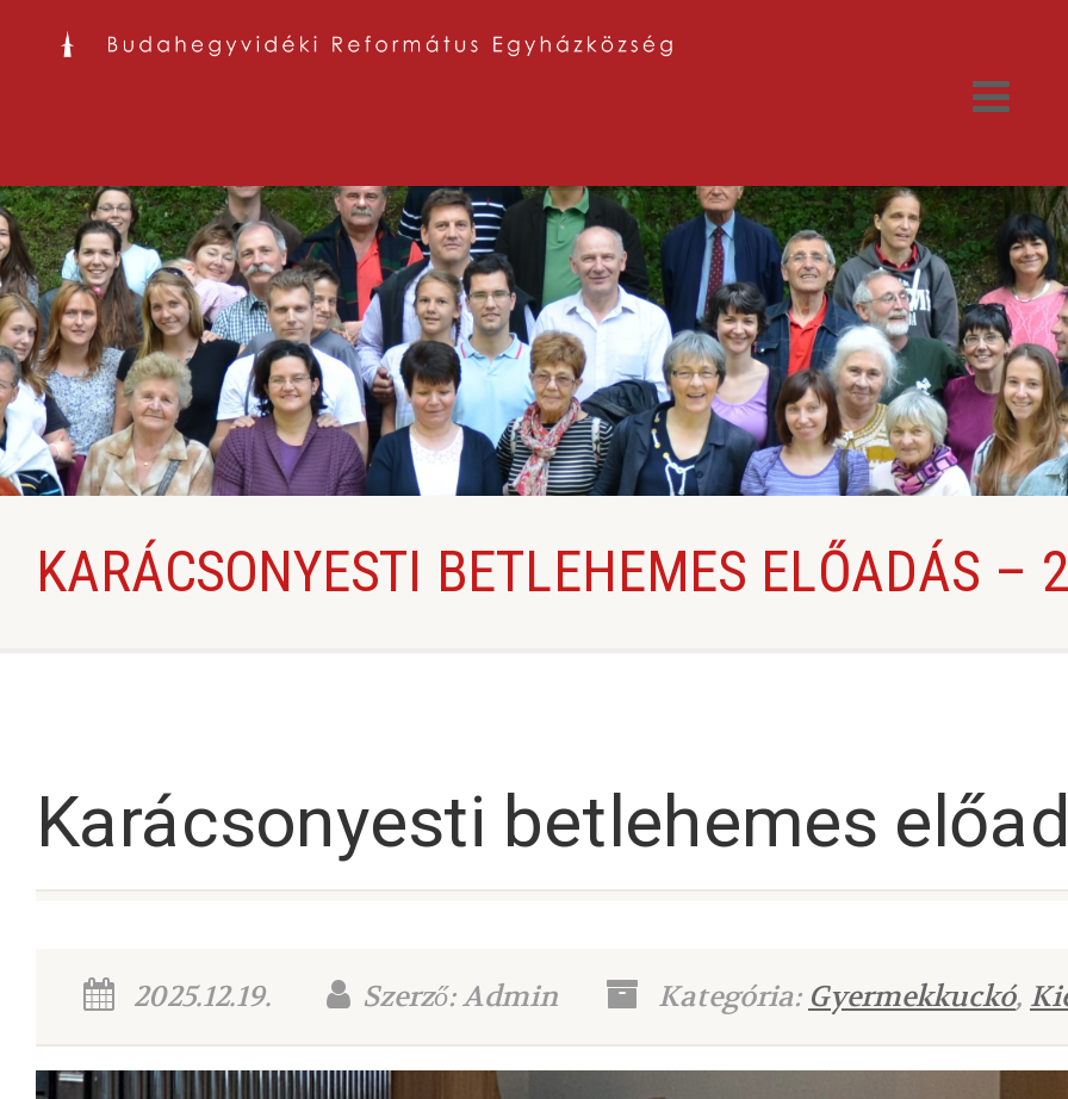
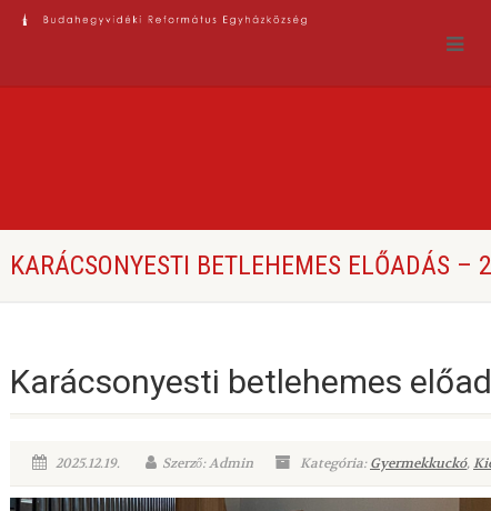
[7,184,1061,498] [image] -> none

